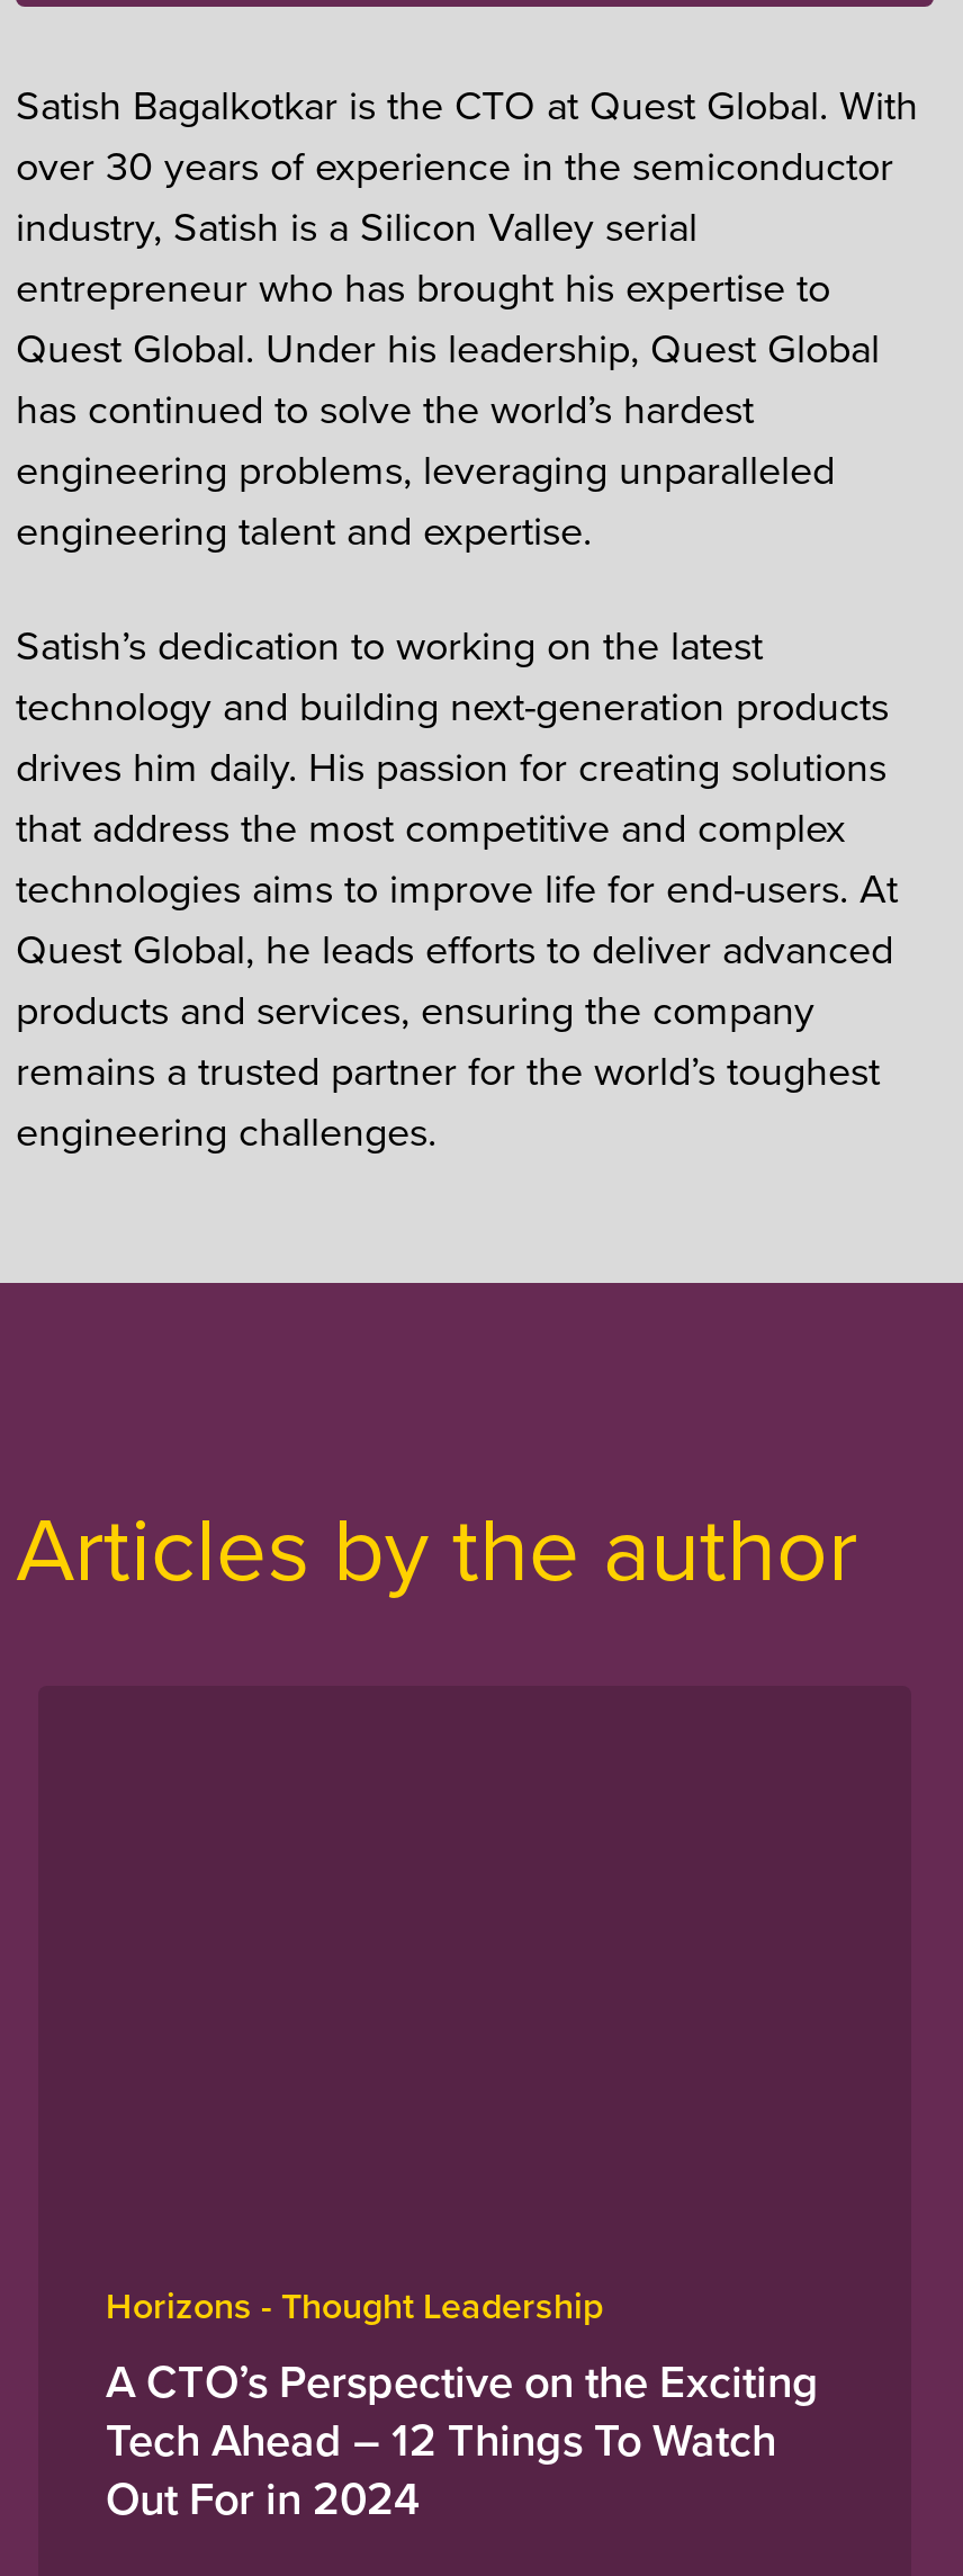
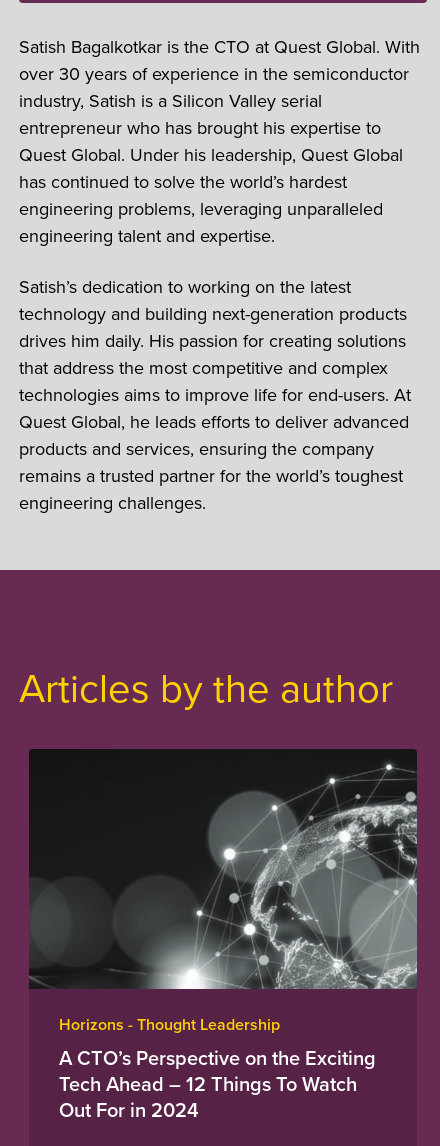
none -> [29,749,418,990] [image]

